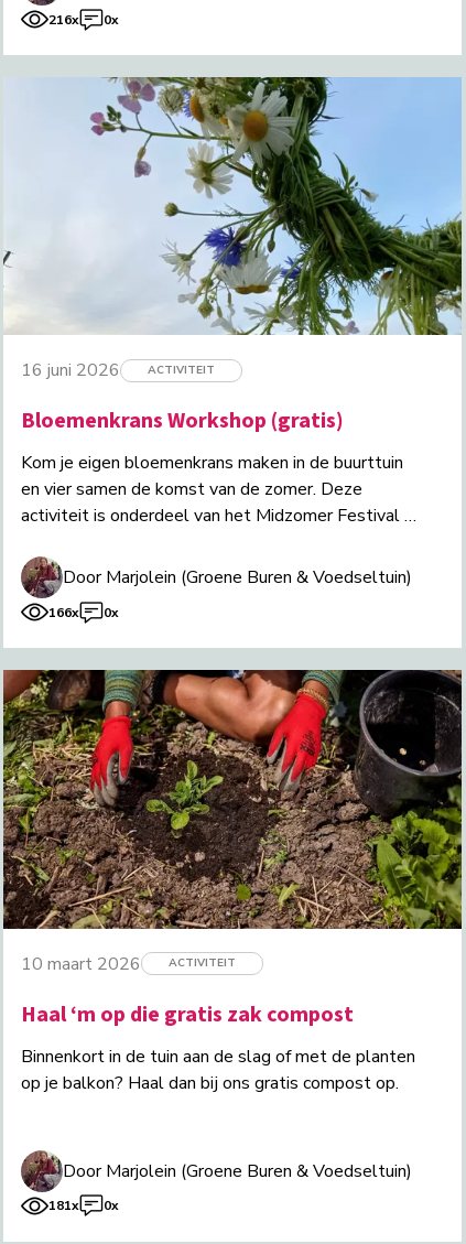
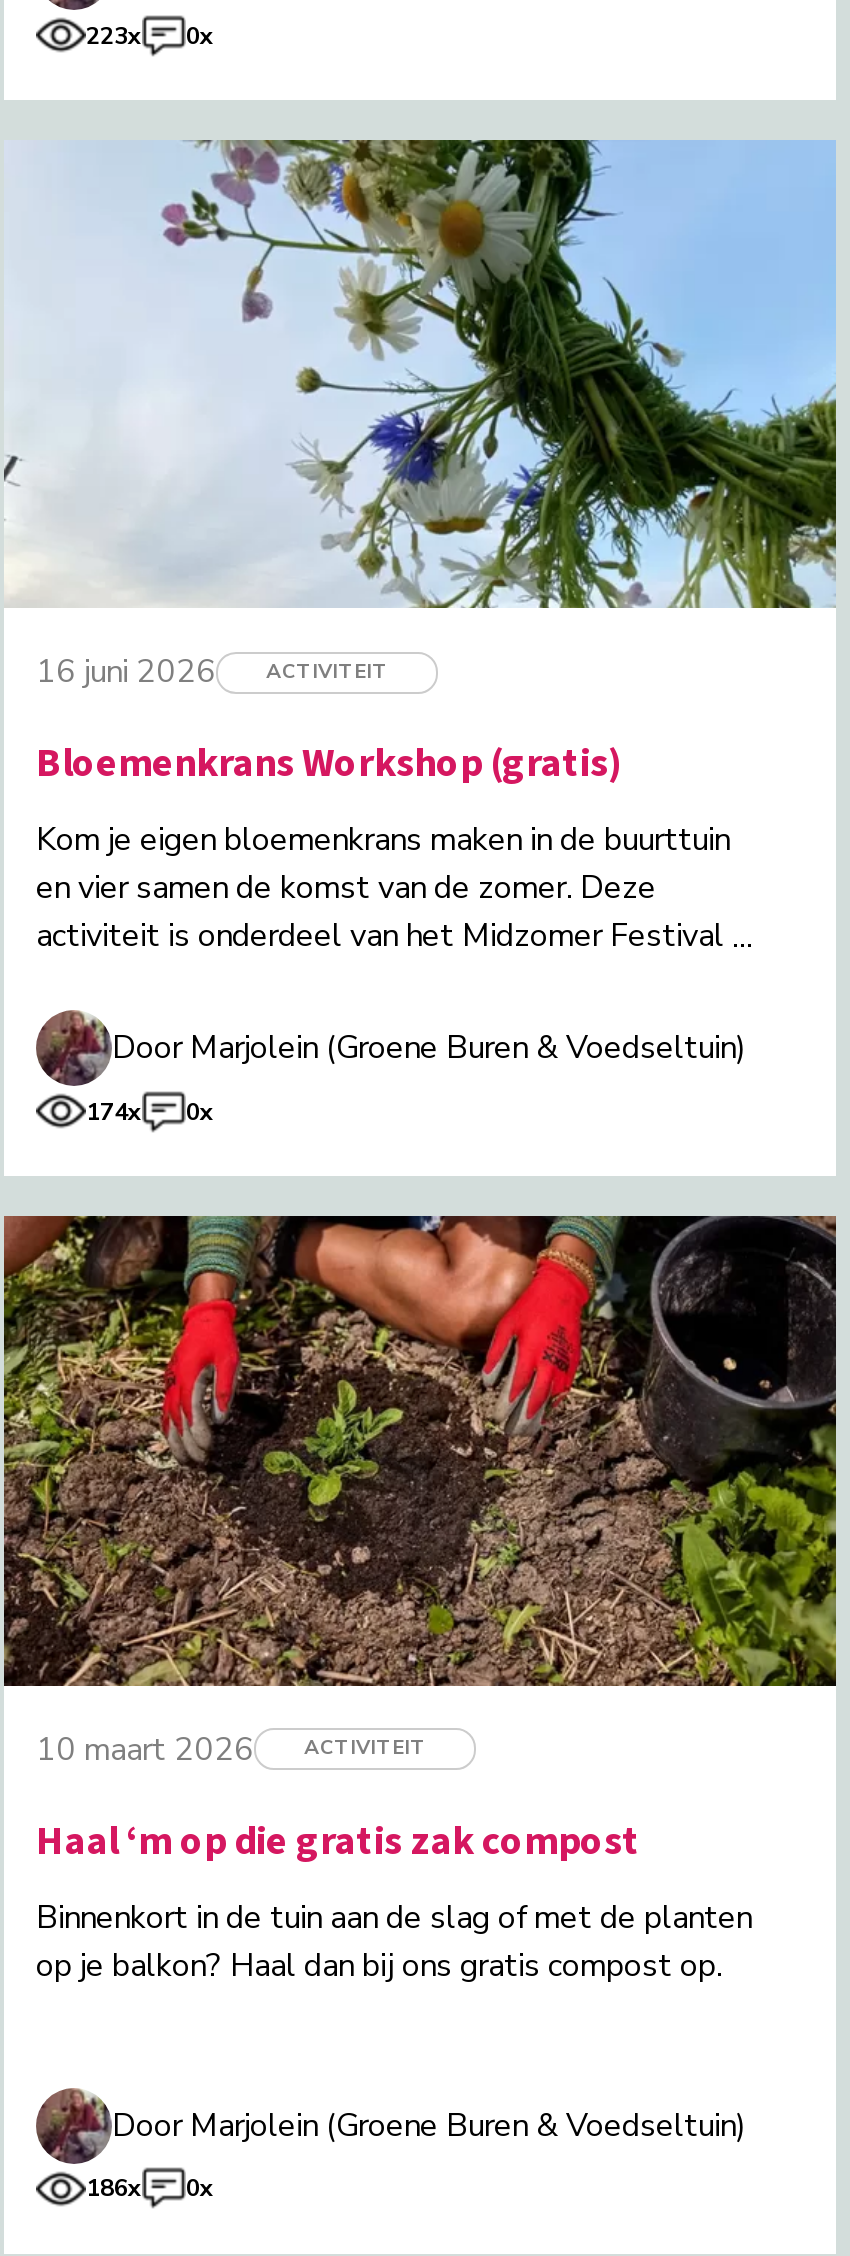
[48,11,79,28] 216x -> [86,19,142,51] 223x
[48,604,79,621] 166x -> [86,1096,142,1128] 174x
[48,1197,79,1215] 181x -> [86,2173,142,2205] 186x

